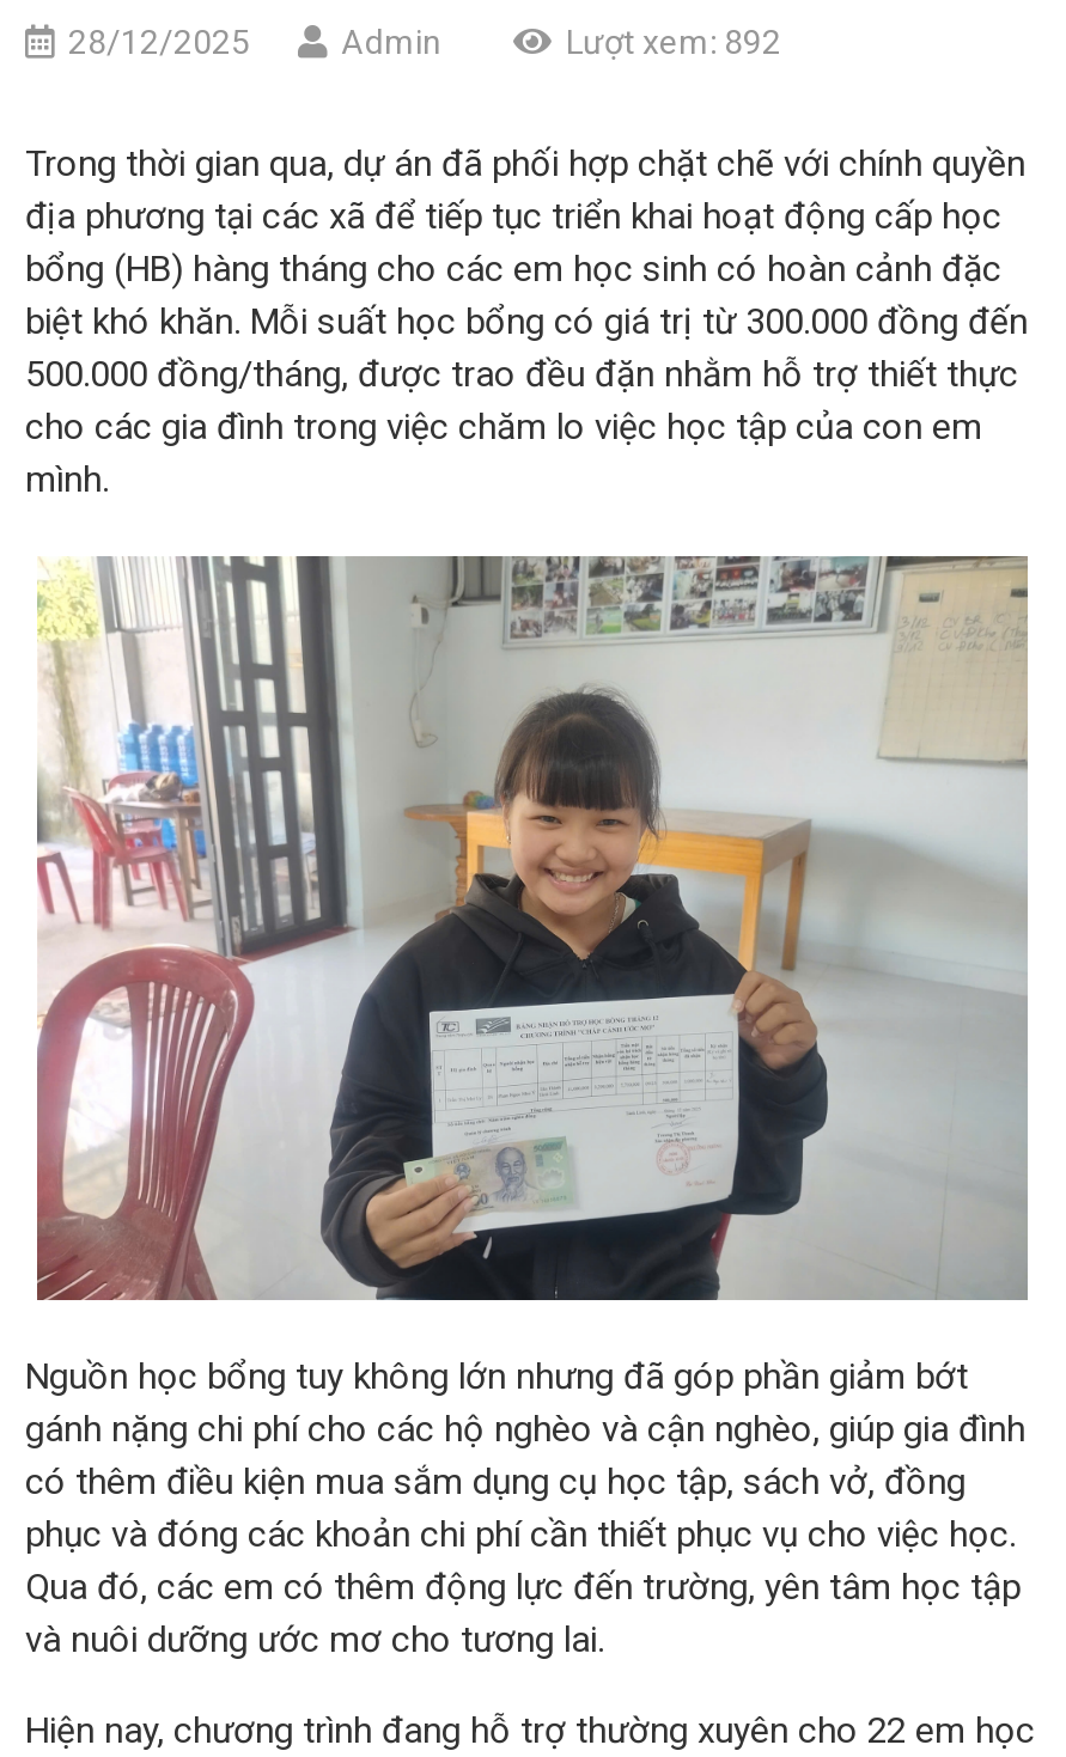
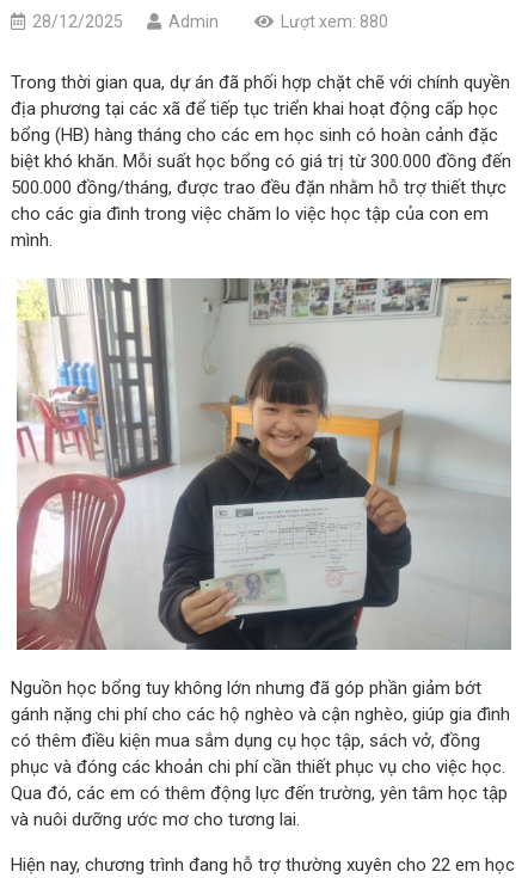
[566,23,781,61] Lượt xem: 892 -> [281,12,388,31] Lượt xem: 880

